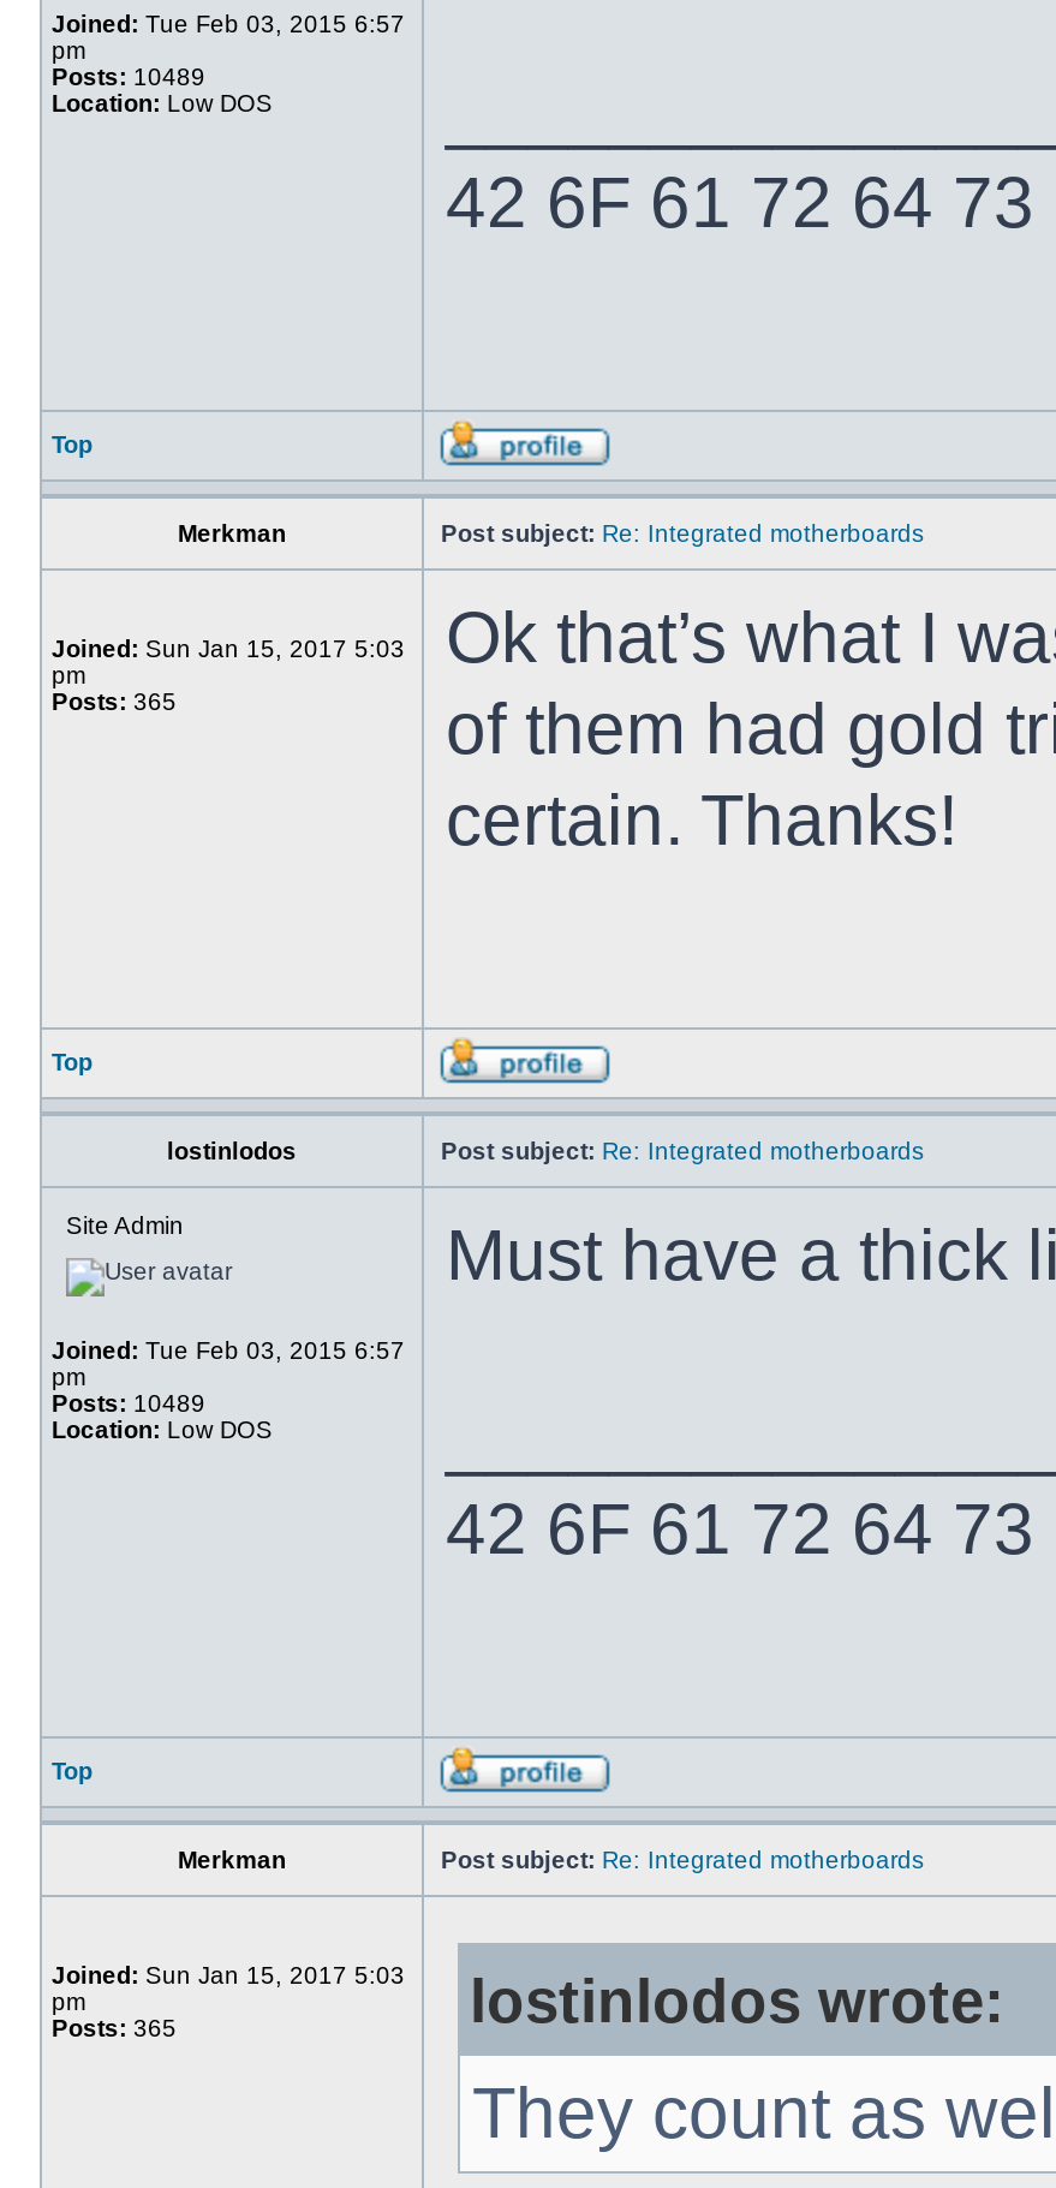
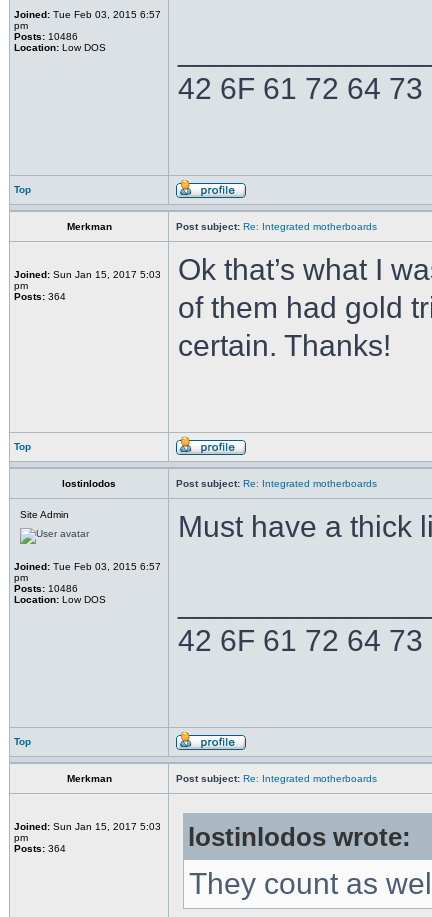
[52,64,205,90] Posts: 10489 -> [14,31,78,42] Posts: 10486
[52,688,177,715] Posts: 365 -> [14,291,66,302] Posts: 364
[52,1390,205,1417] Posts: 10489 -> [14,583,78,594] Posts: 10486
[52,2015,177,2041] Posts: 365 -> [14,843,66,854] Posts: 364

